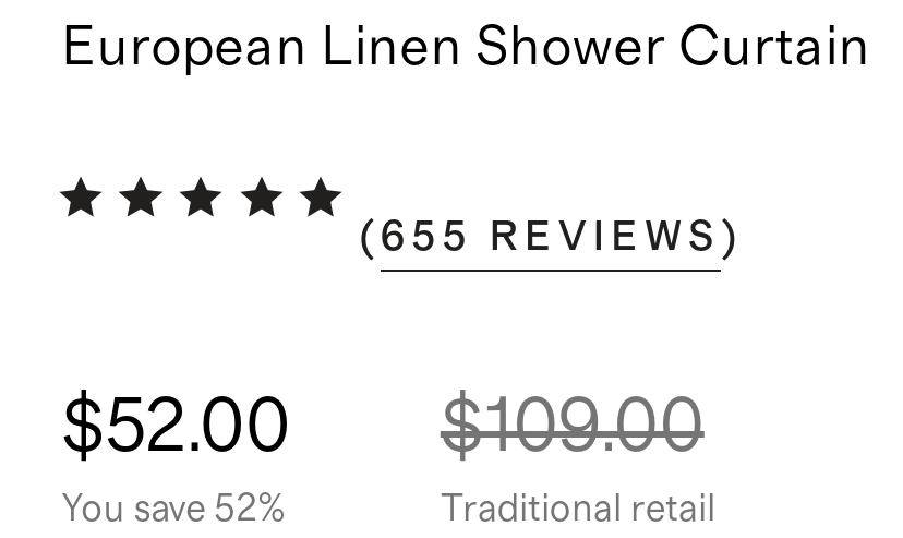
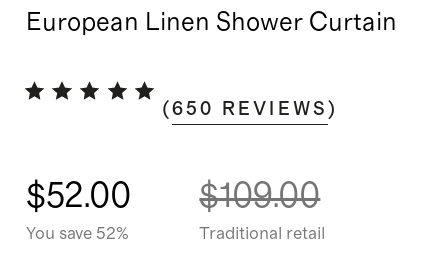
[358,217,744,259] (655 REVIEWS) -> [162,100,338,119] (650 REVIEWS)

